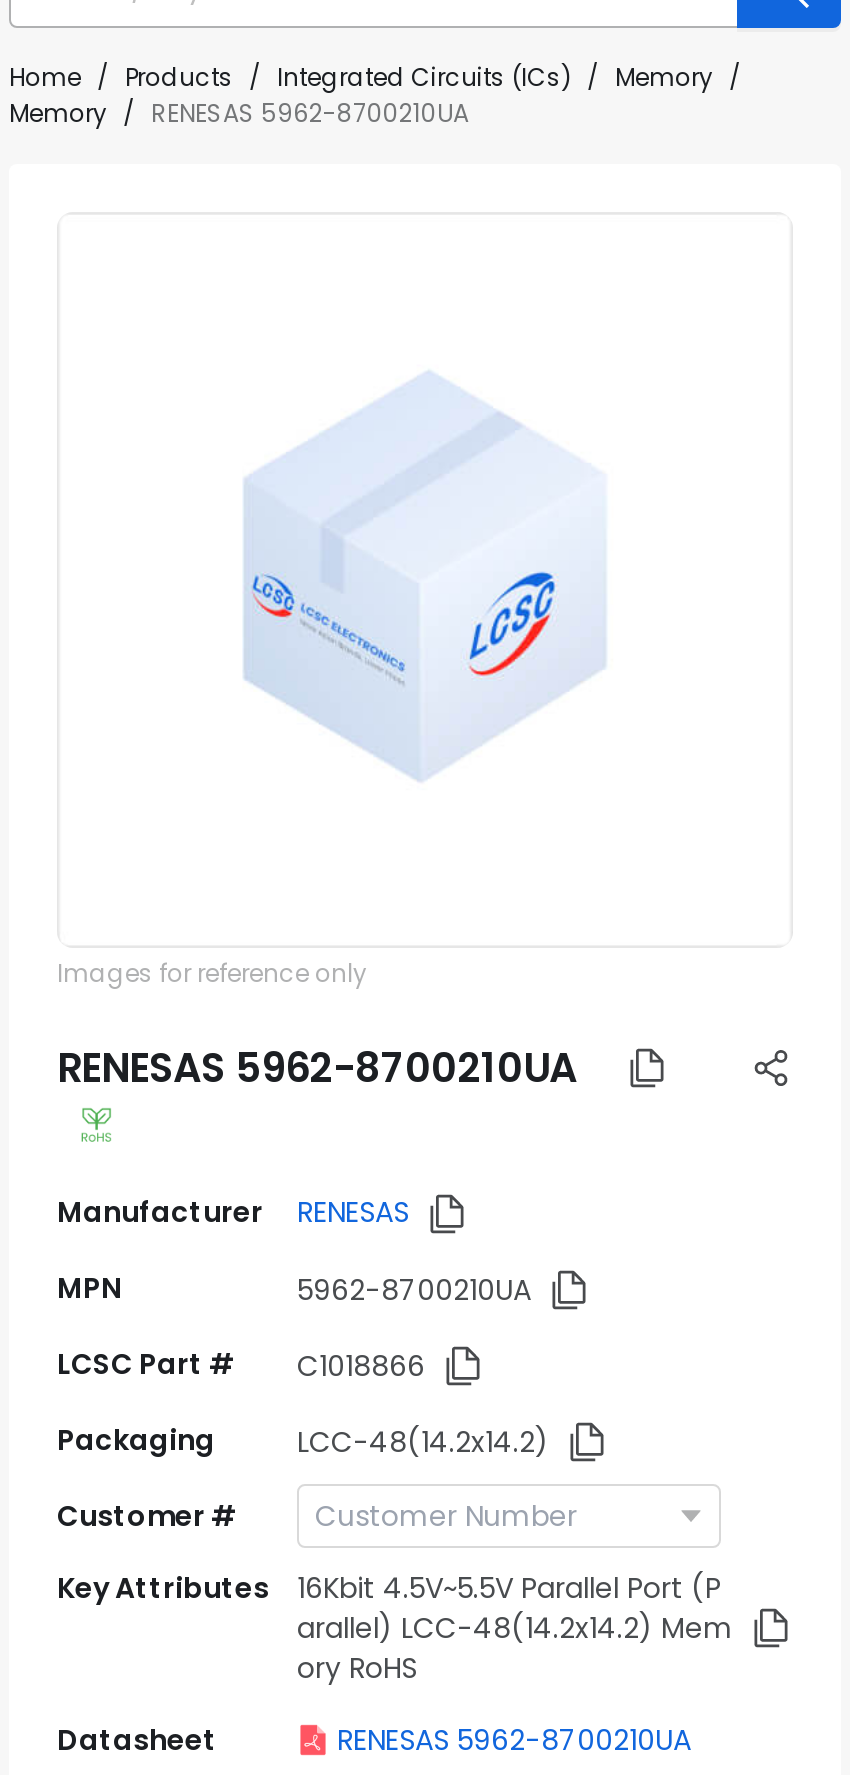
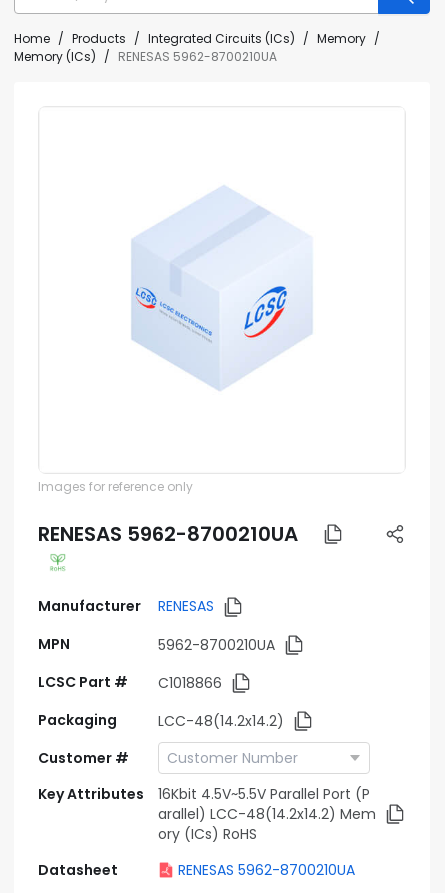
[9,96,107,130] Memory -> [14,48,96,65] Memory (ICs)
[297,1648,417,1688] ory RoHS -> [158,824,257,844] ory (ICs) RoHS

